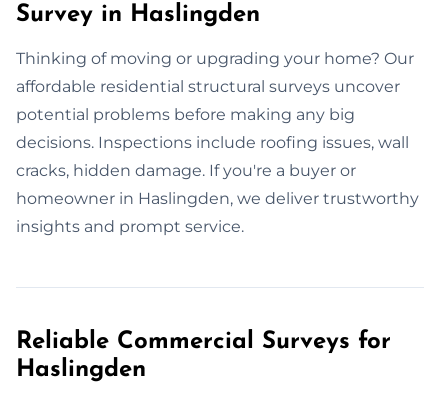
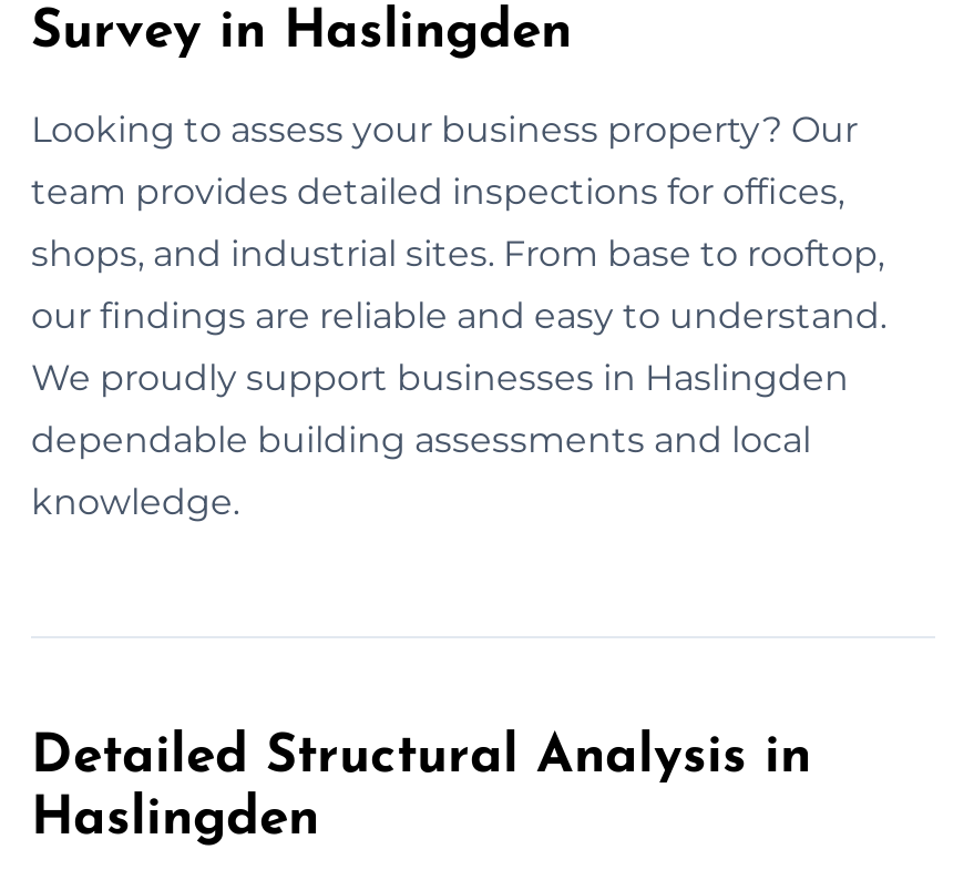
[16,49,414,68] Thinking of moving or upgrading your home? Our -> [31,108,858,150] Looking to assess your business property? Our
[16,77,400,96] affordable residential structural surveys uncover -> [31,170,844,212] team provides detailed inspections for offices,
[16,105,355,124] potential problems before making any big -> [31,232,884,274] shops, and industrial sites. From base to rooftop,
[16,133,409,152] decisions. Inspections include roofing issues, wall -> [31,294,886,336] our findings are reliable and easy to understand.
[16,161,356,180] cracks, hidden damage. If you're a buyer or -> [31,356,849,398] We proudly support businesses in Haslingden
[16,189,419,208] homeowner in Haslingden, we deliver trustworthy -> [31,418,811,460] dependable building assessments and local
[16,217,244,236] insights and prompt service. -> [31,480,239,522] knowledge.
[16,330,391,354] Reliable Commercial Surveys for -> [31,731,811,784] Detailed Structural Analysis in

